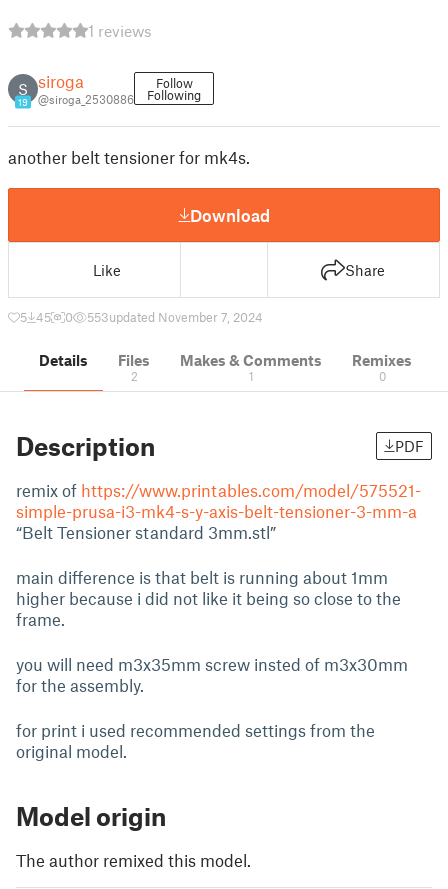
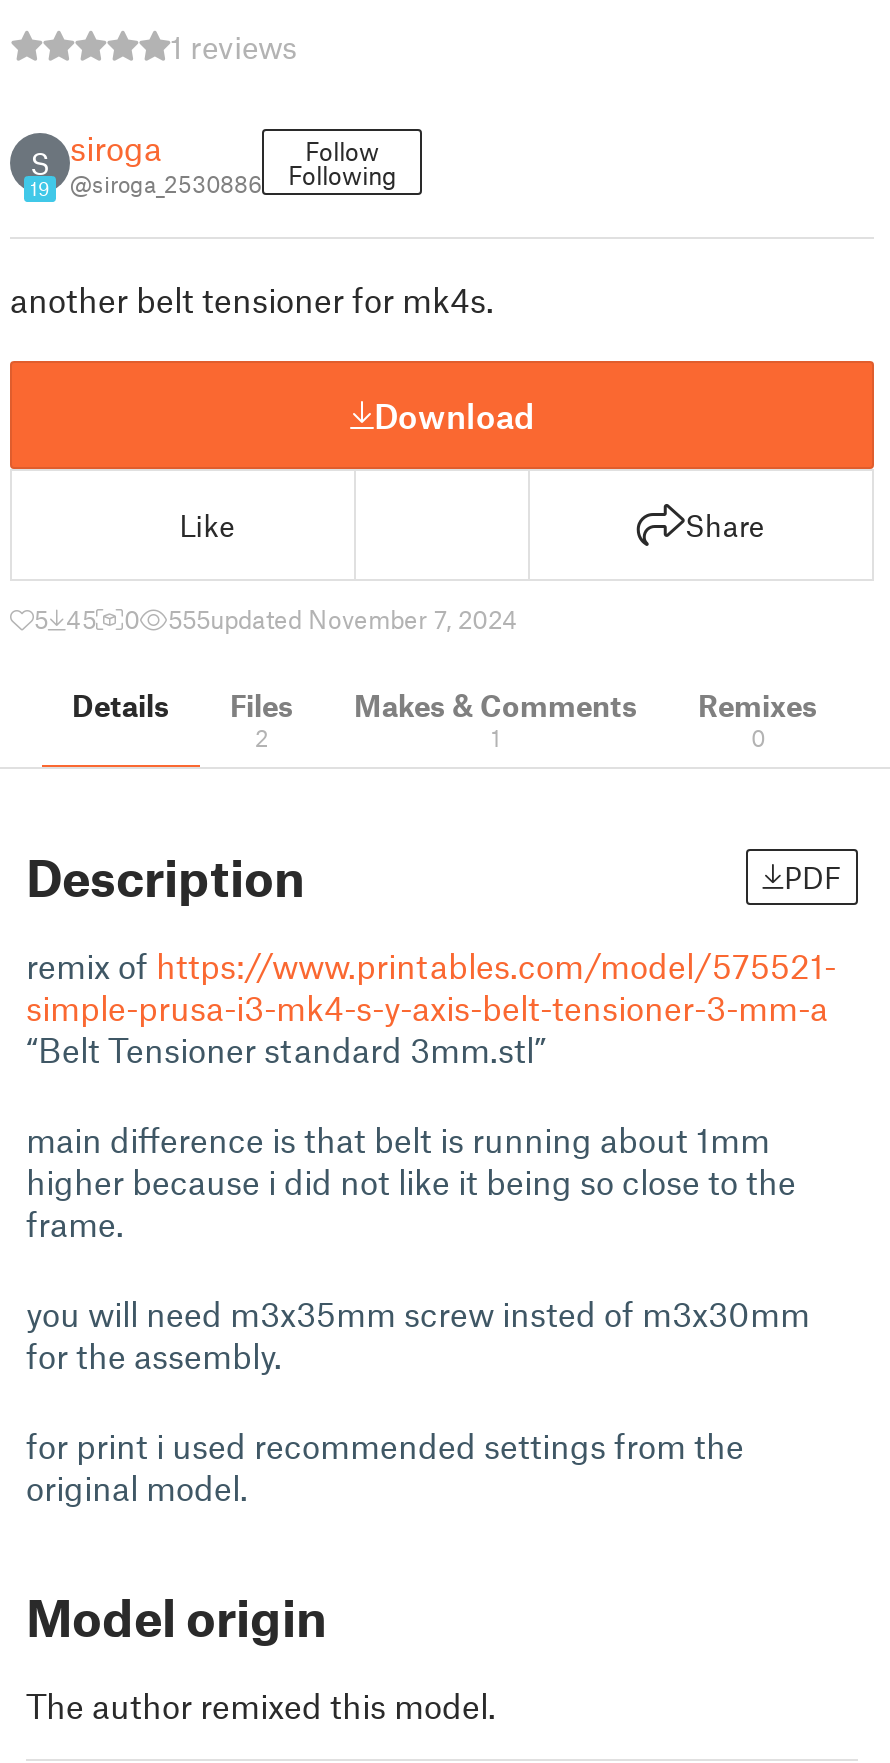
[87,309,263,325] 553updated November 7, 2024 -> [168,603,518,635] 555updated November 7, 2024

